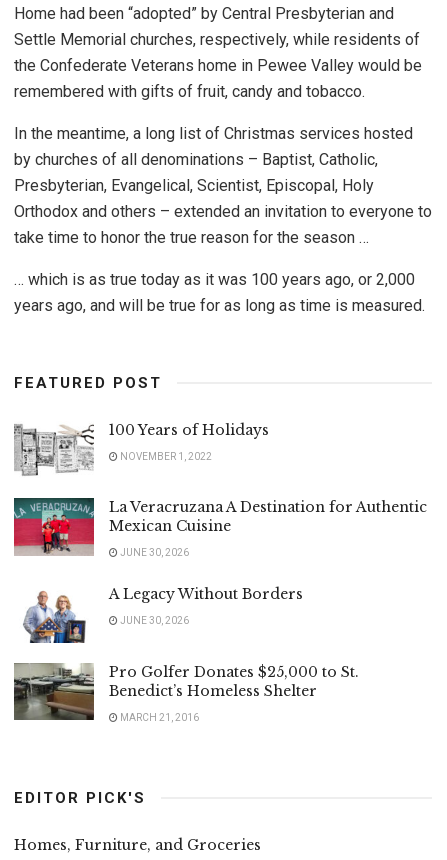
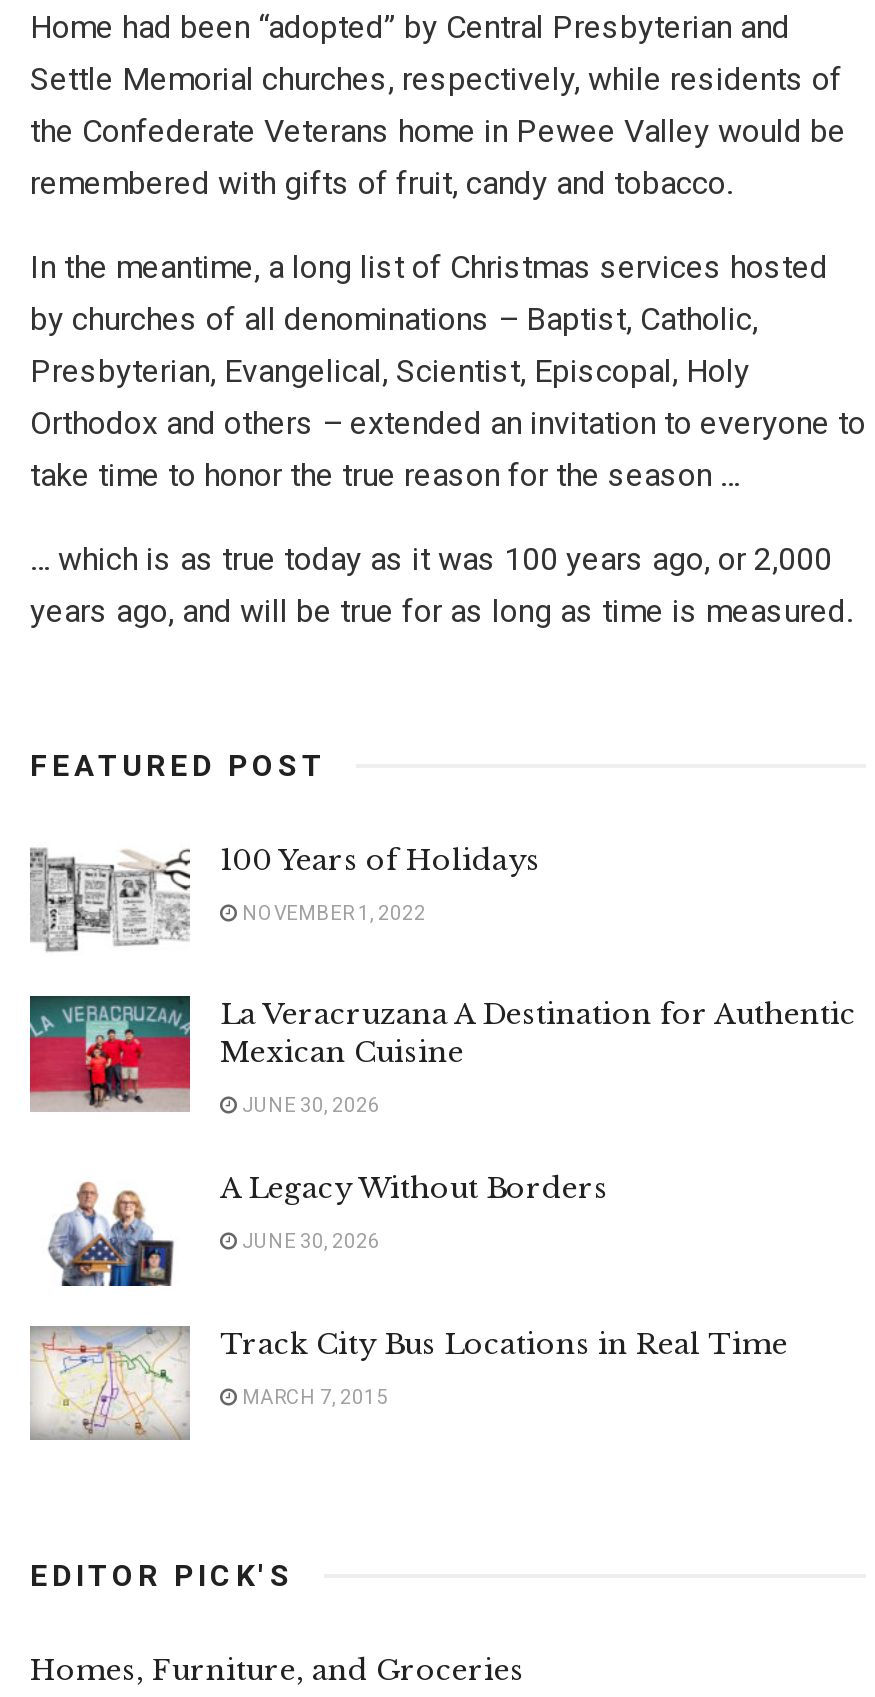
[13,663,359,720] [image] | Pro Golfer Donates $25,000 to St. | Benedict’s Homeless Shelter -> [30,1324,788,1442] [image] | Track City Bus Locations in Real Time
[118,712,199,723] MARCH 21, 2016 -> [238,1385,388,1407] MARCH 7, 2015

